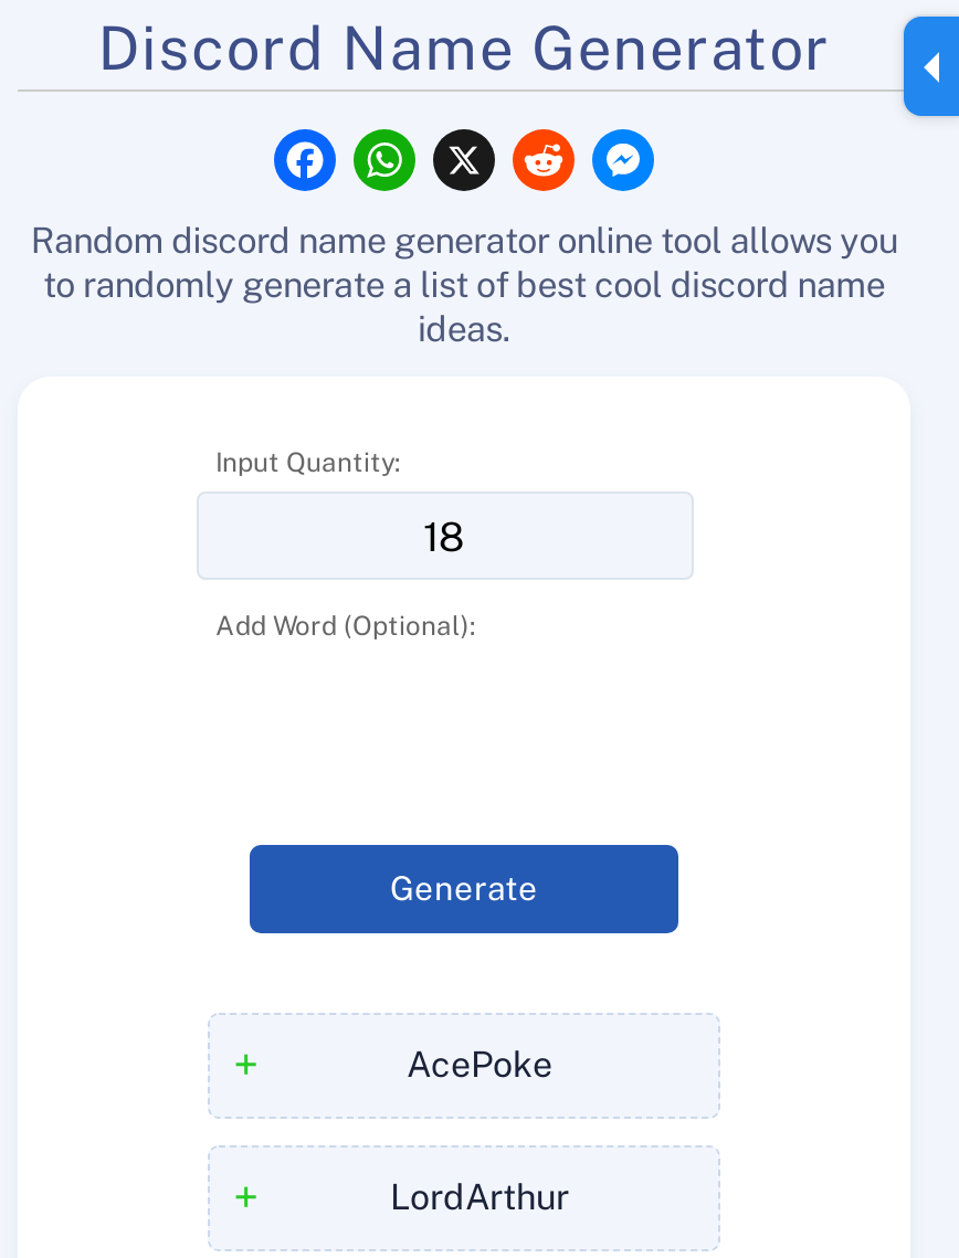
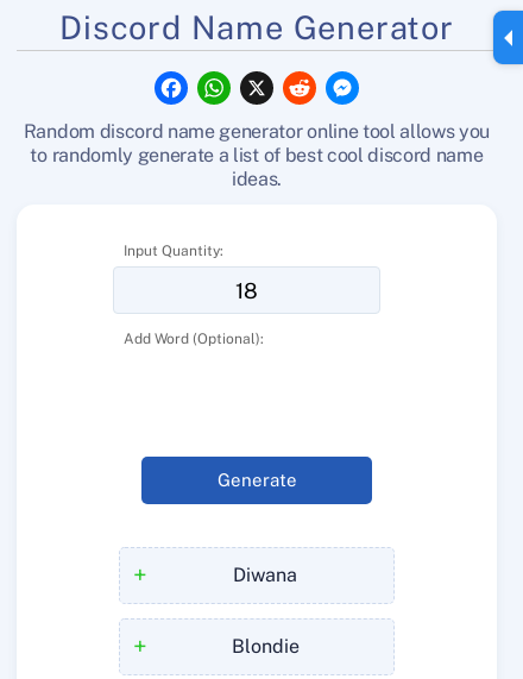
[407,1044,552,1085] AcePoke -> [233,564,297,586] Diwana
[390,1176,569,1218] LordArthur -> [231,635,299,657] Blondie

